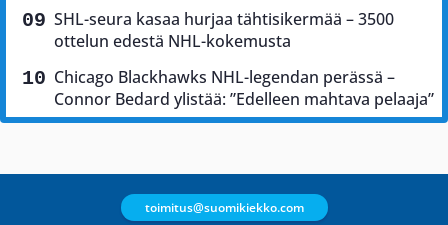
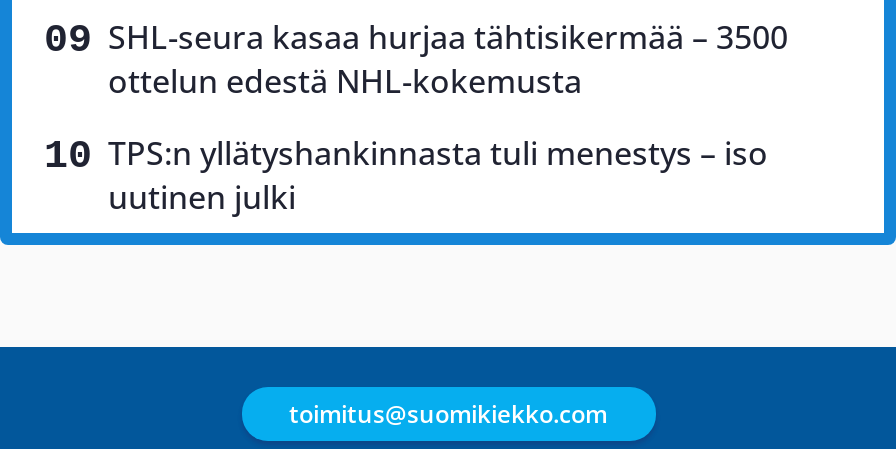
[54,66,434,110] Chicago Blackhawks NHL-legendan perässä – | Connor Bedard ylistää: ”Edelleen mahtava pelaaja” -> [108,132,768,220] TPS:n yllätyshankinnasta tuli menestys – iso | uutinen julki

